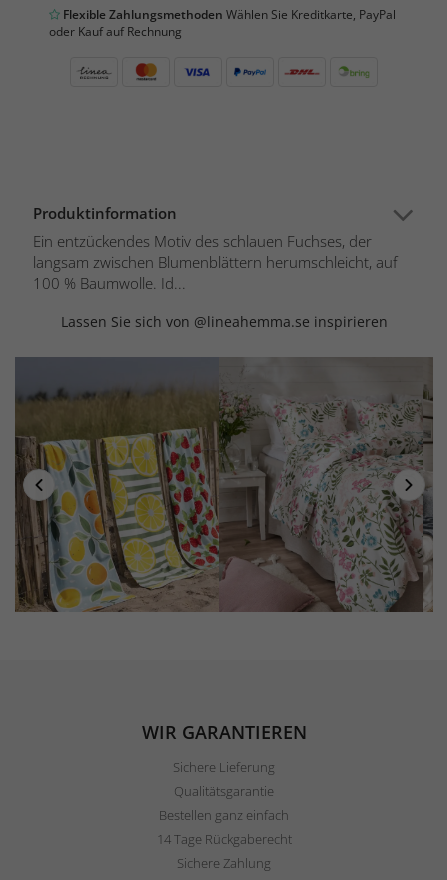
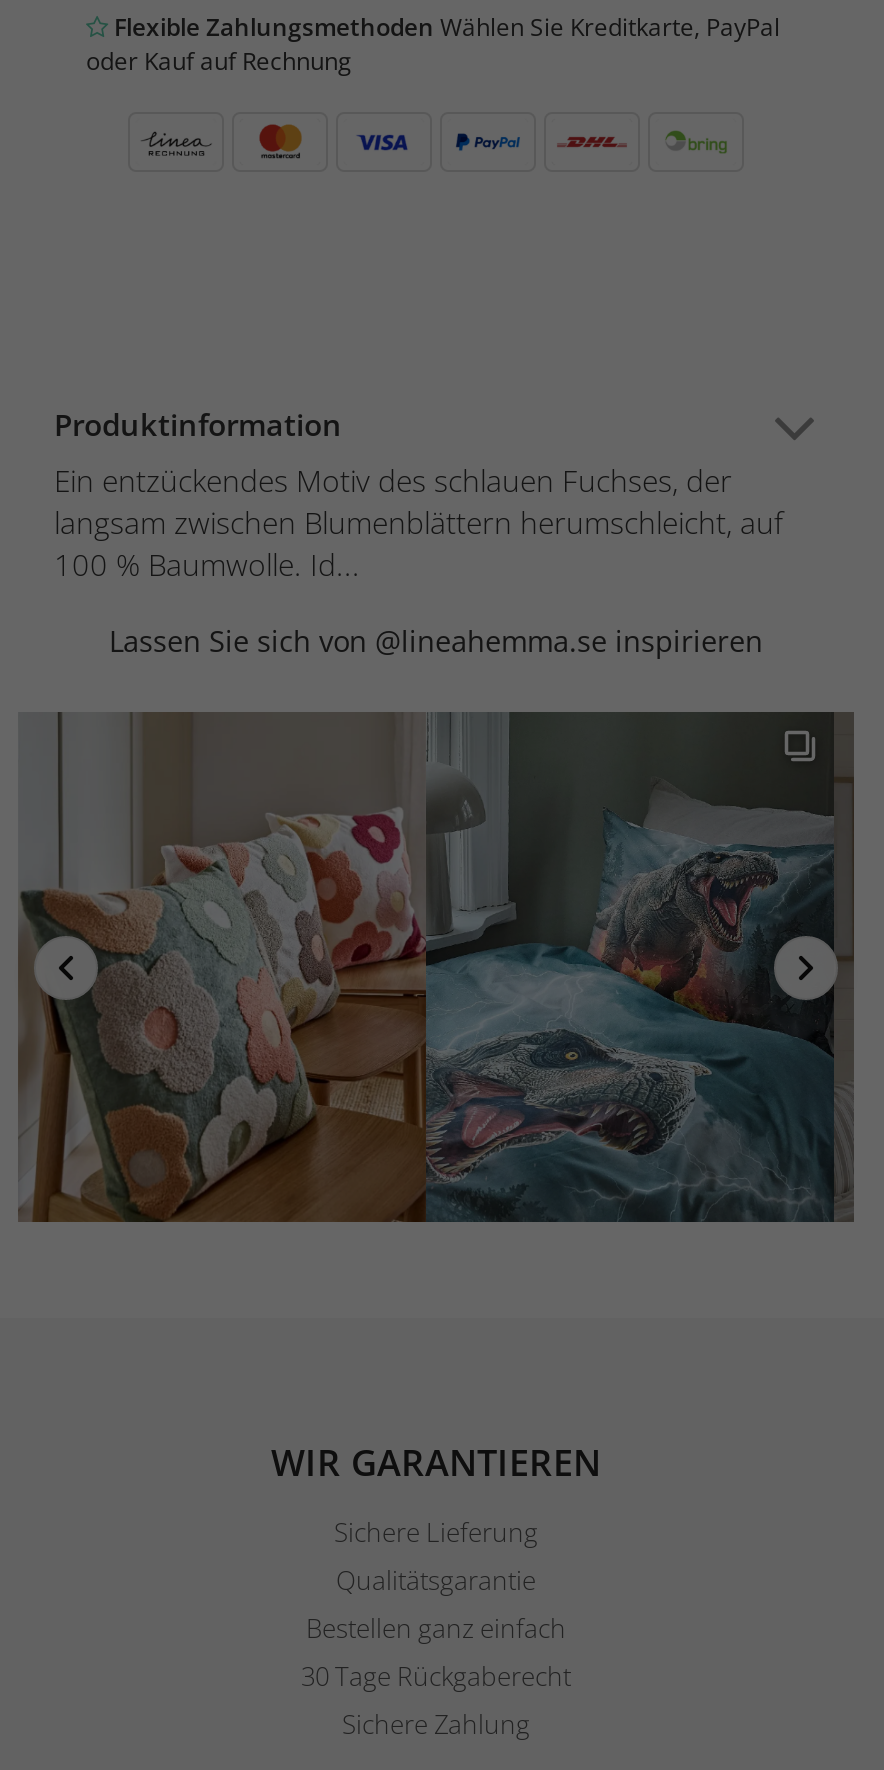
[14,357,433,613] [image] -> [16,712,854,1224] [image]
[156,830,291,848] 14 Tage Rückgaberecht -> [301,1658,571,1694] 30 Tage Rückgaberecht

